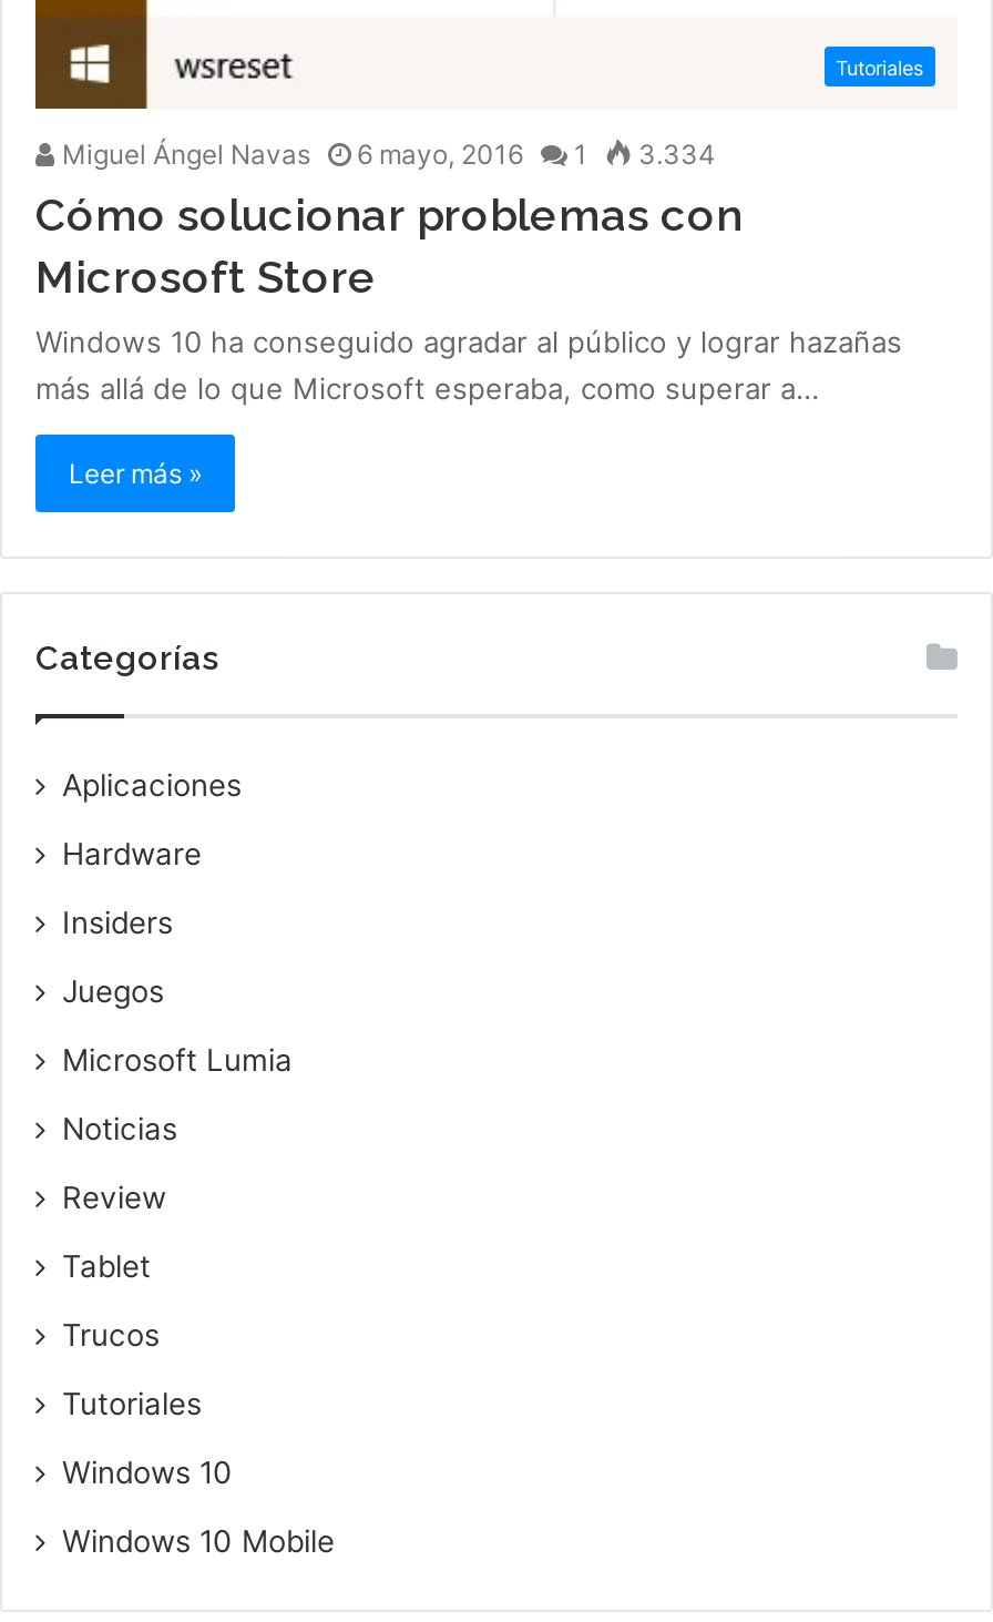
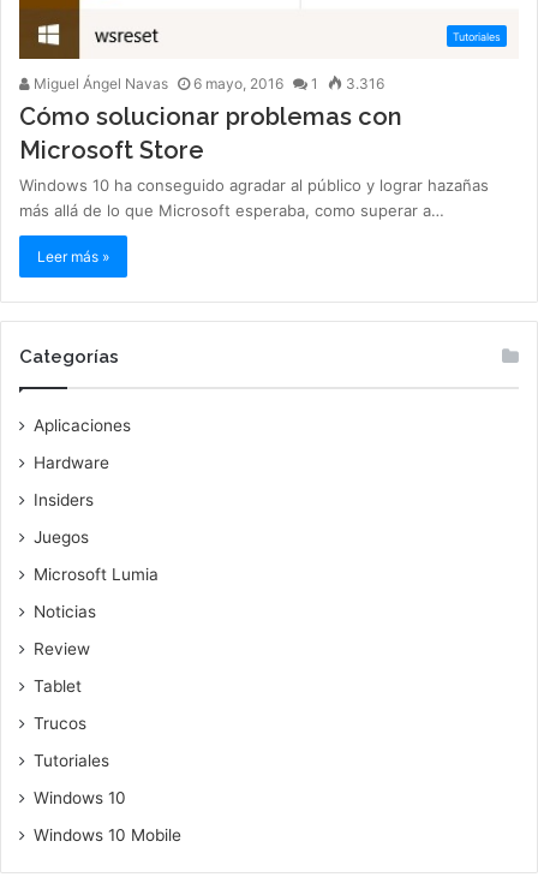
[55,138,716,171] Miguel Ángel Navas 6 mayo, 2016 1 3.334 -> [30,75,384,93] Miguel Ángel Navas 6 mayo, 2016 1 3.316

